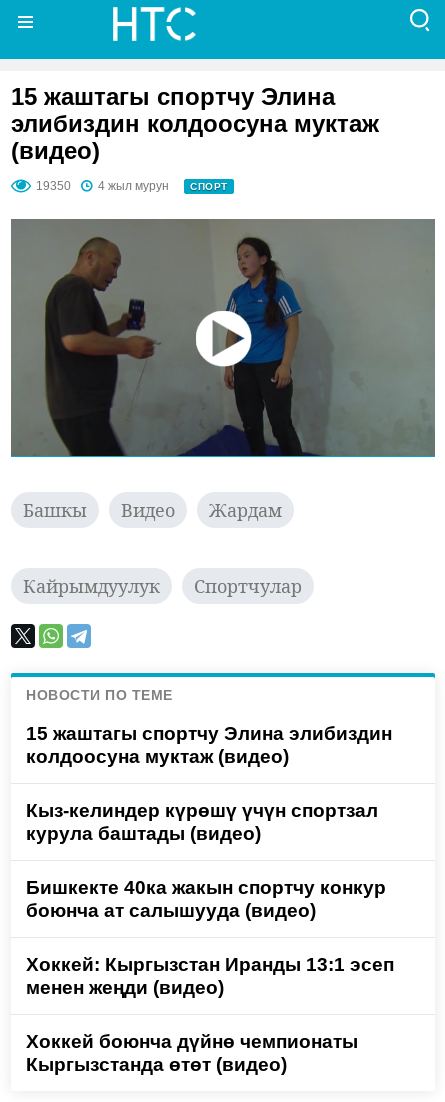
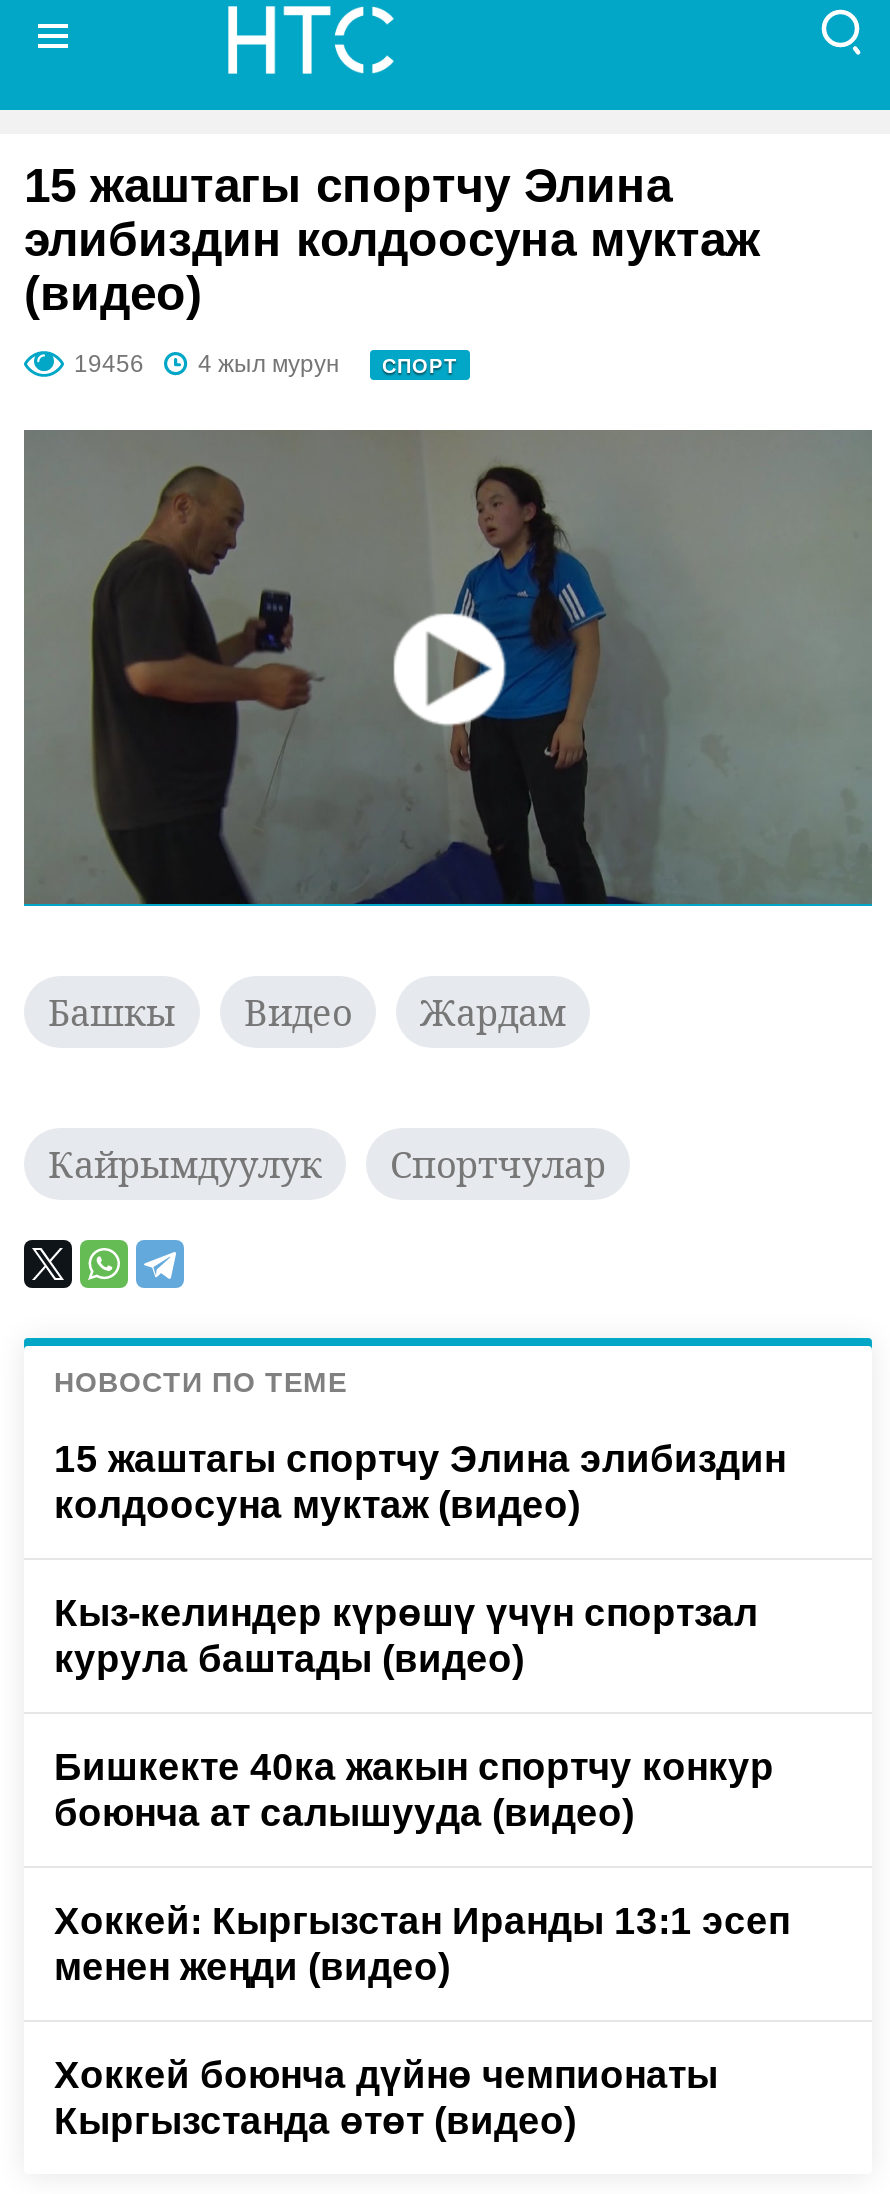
[36,179,227,193] 19350 4 жыл мурун СПОРТ -> [74,350,457,378] 19456 4 жыл мурун СПОРТ

